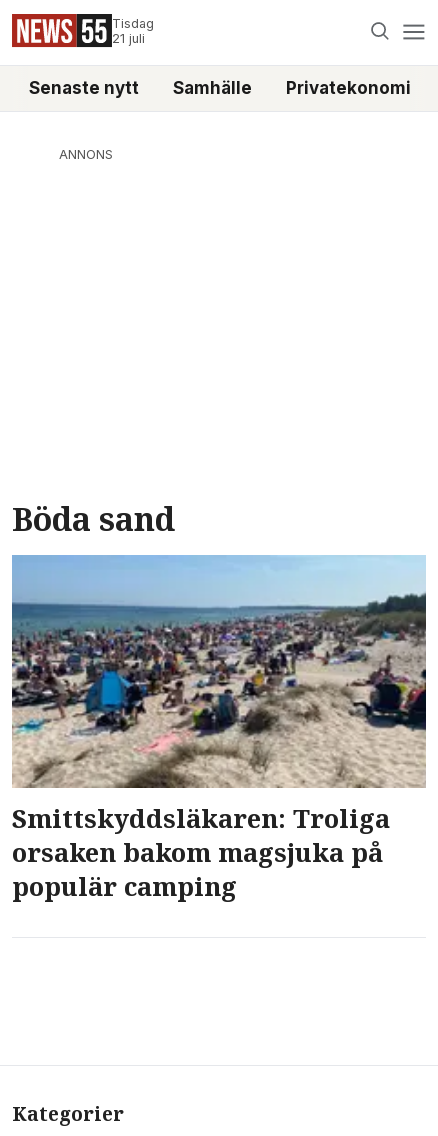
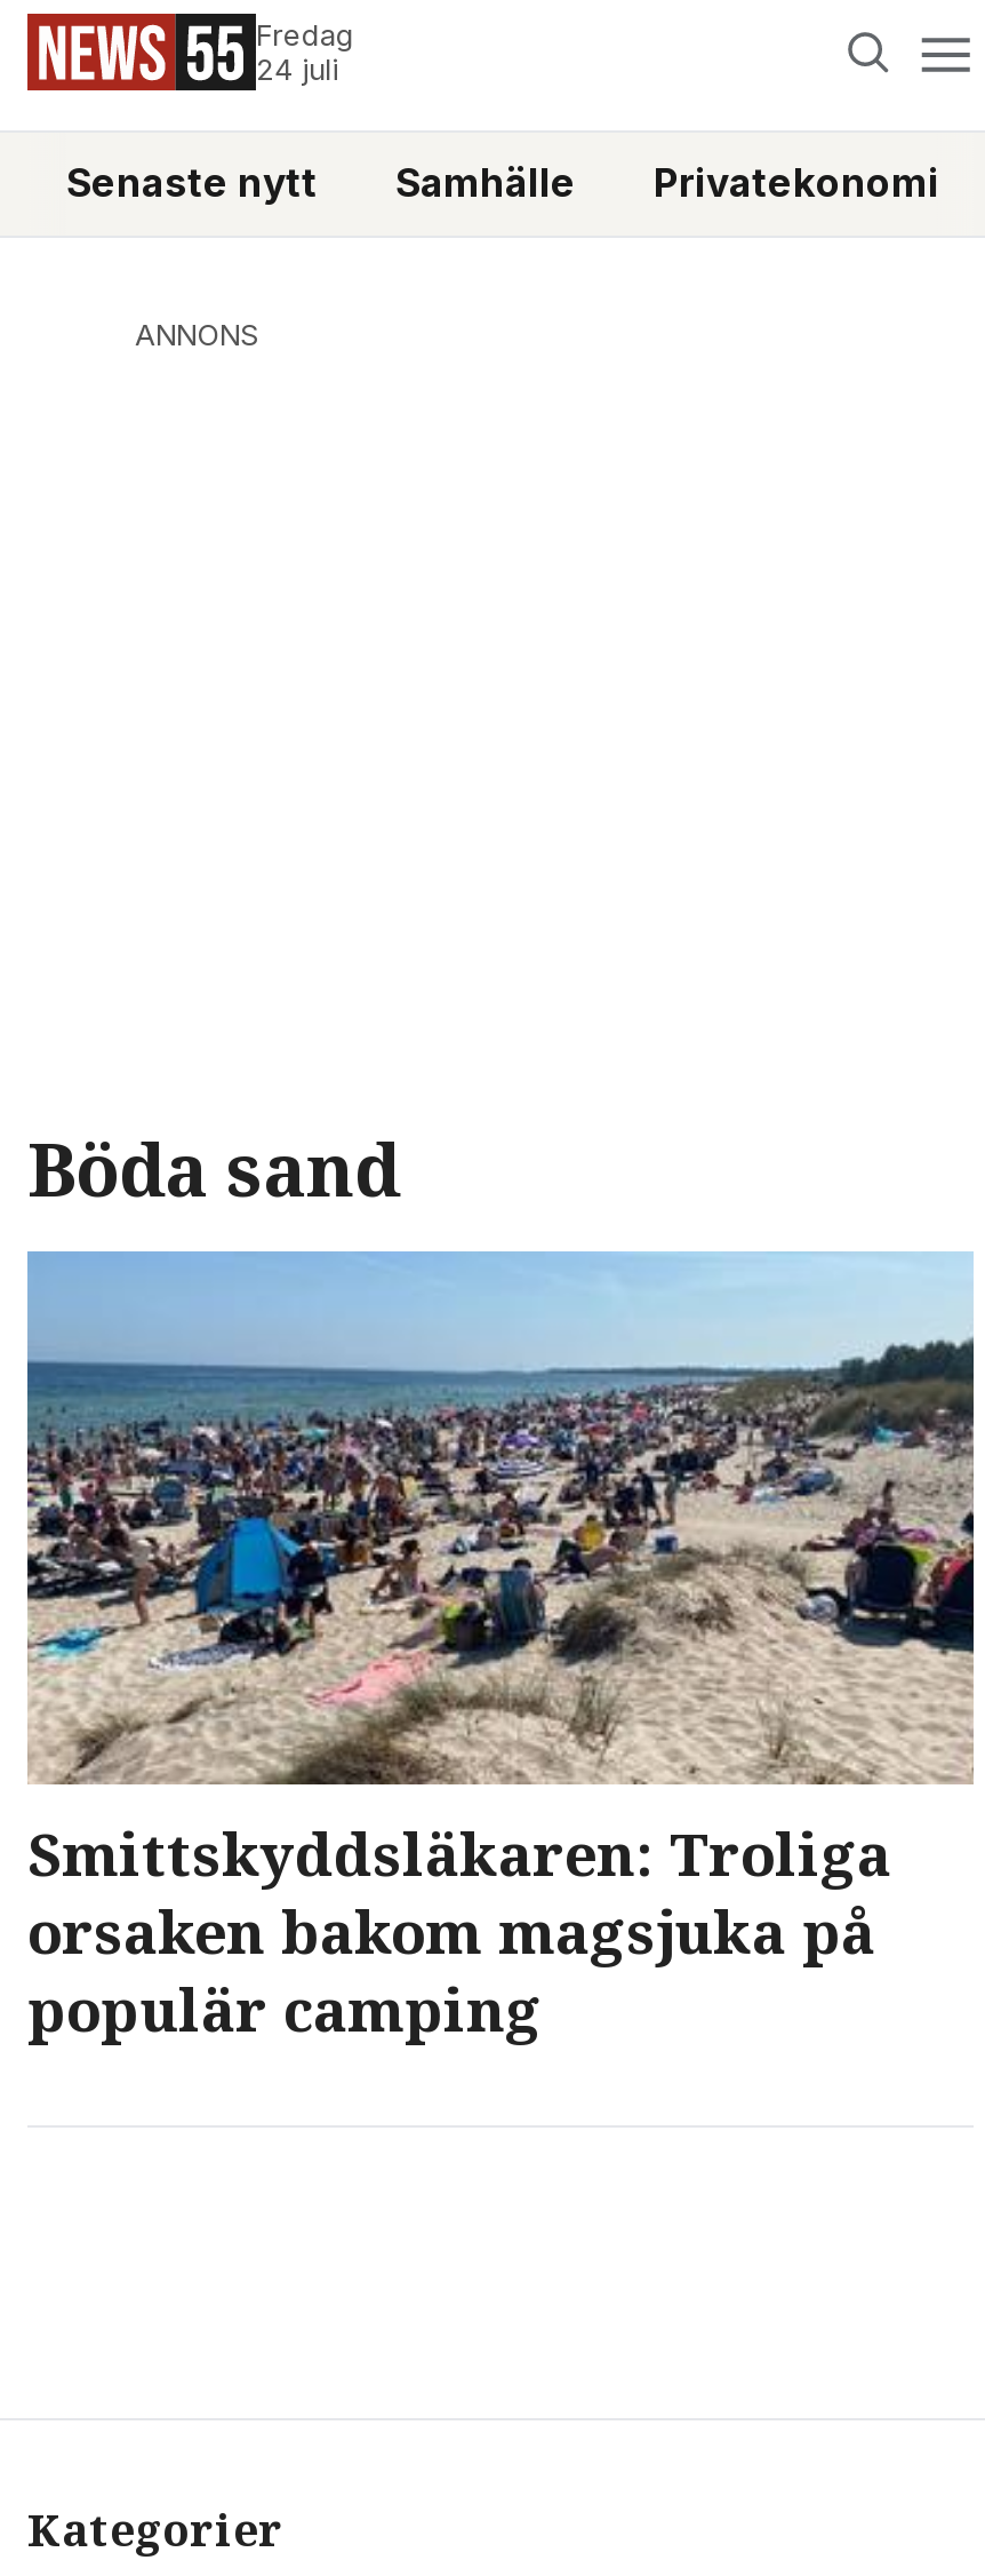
[112,16,154,46] Tisdag | 21 juli -> [256,18,354,87] Fredag | 24 juli

